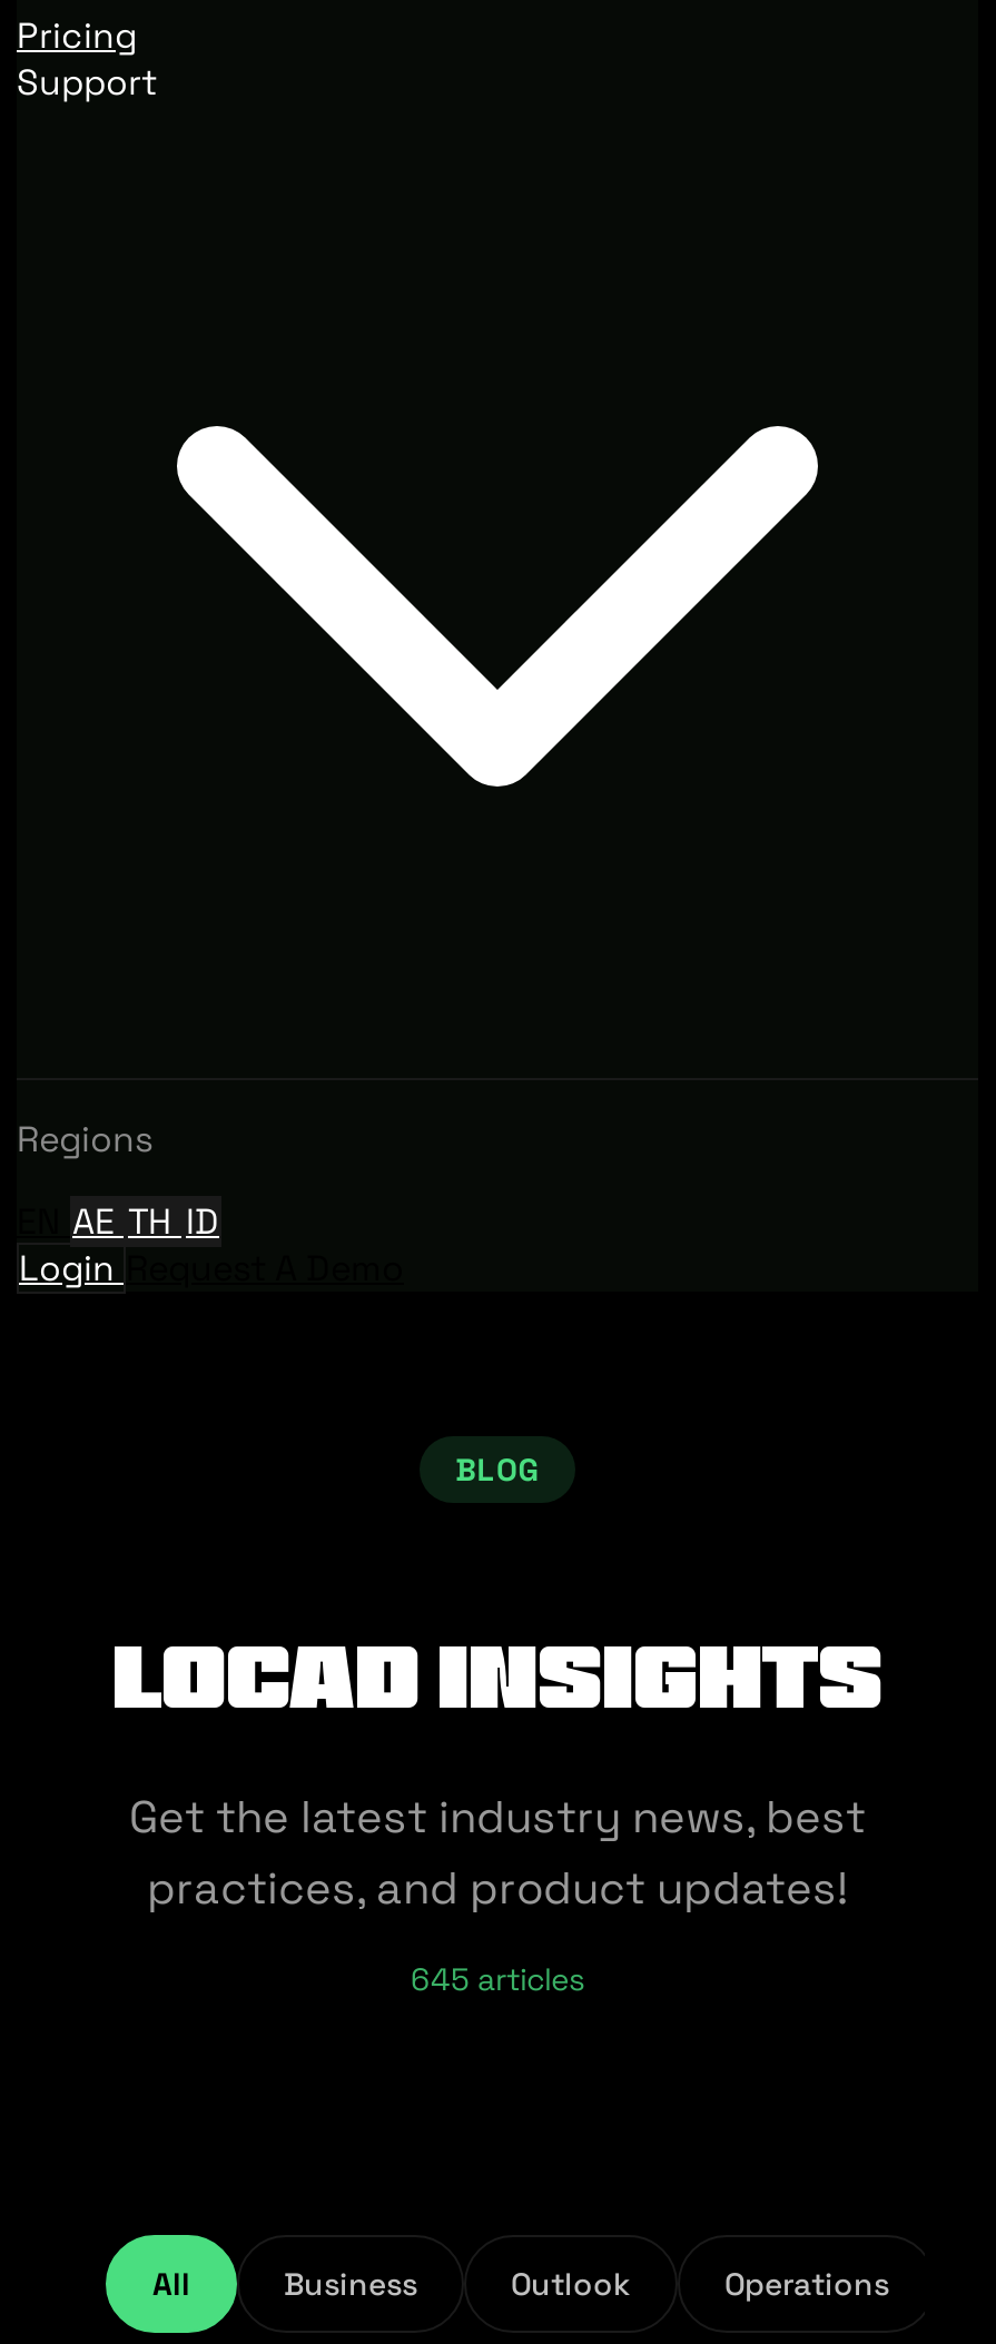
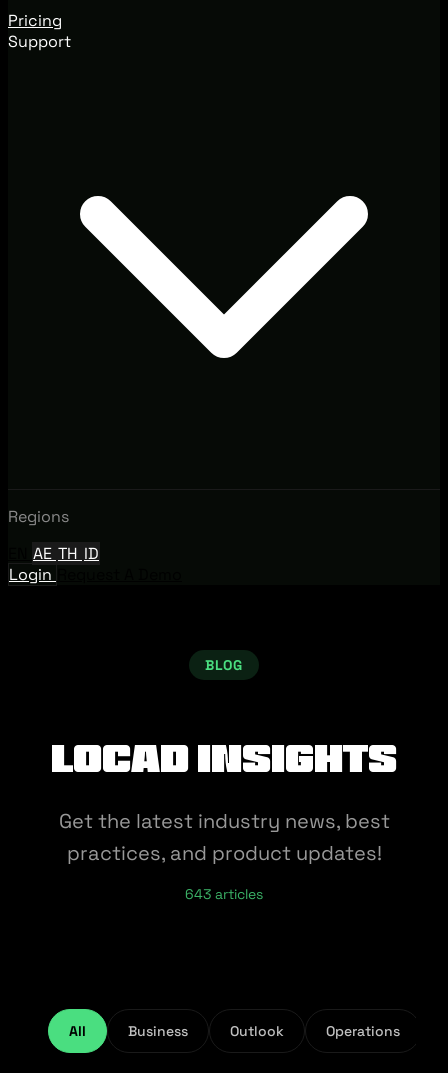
[411,1960,584,2000] 645 articles -> [185,885,263,903] 643 articles

